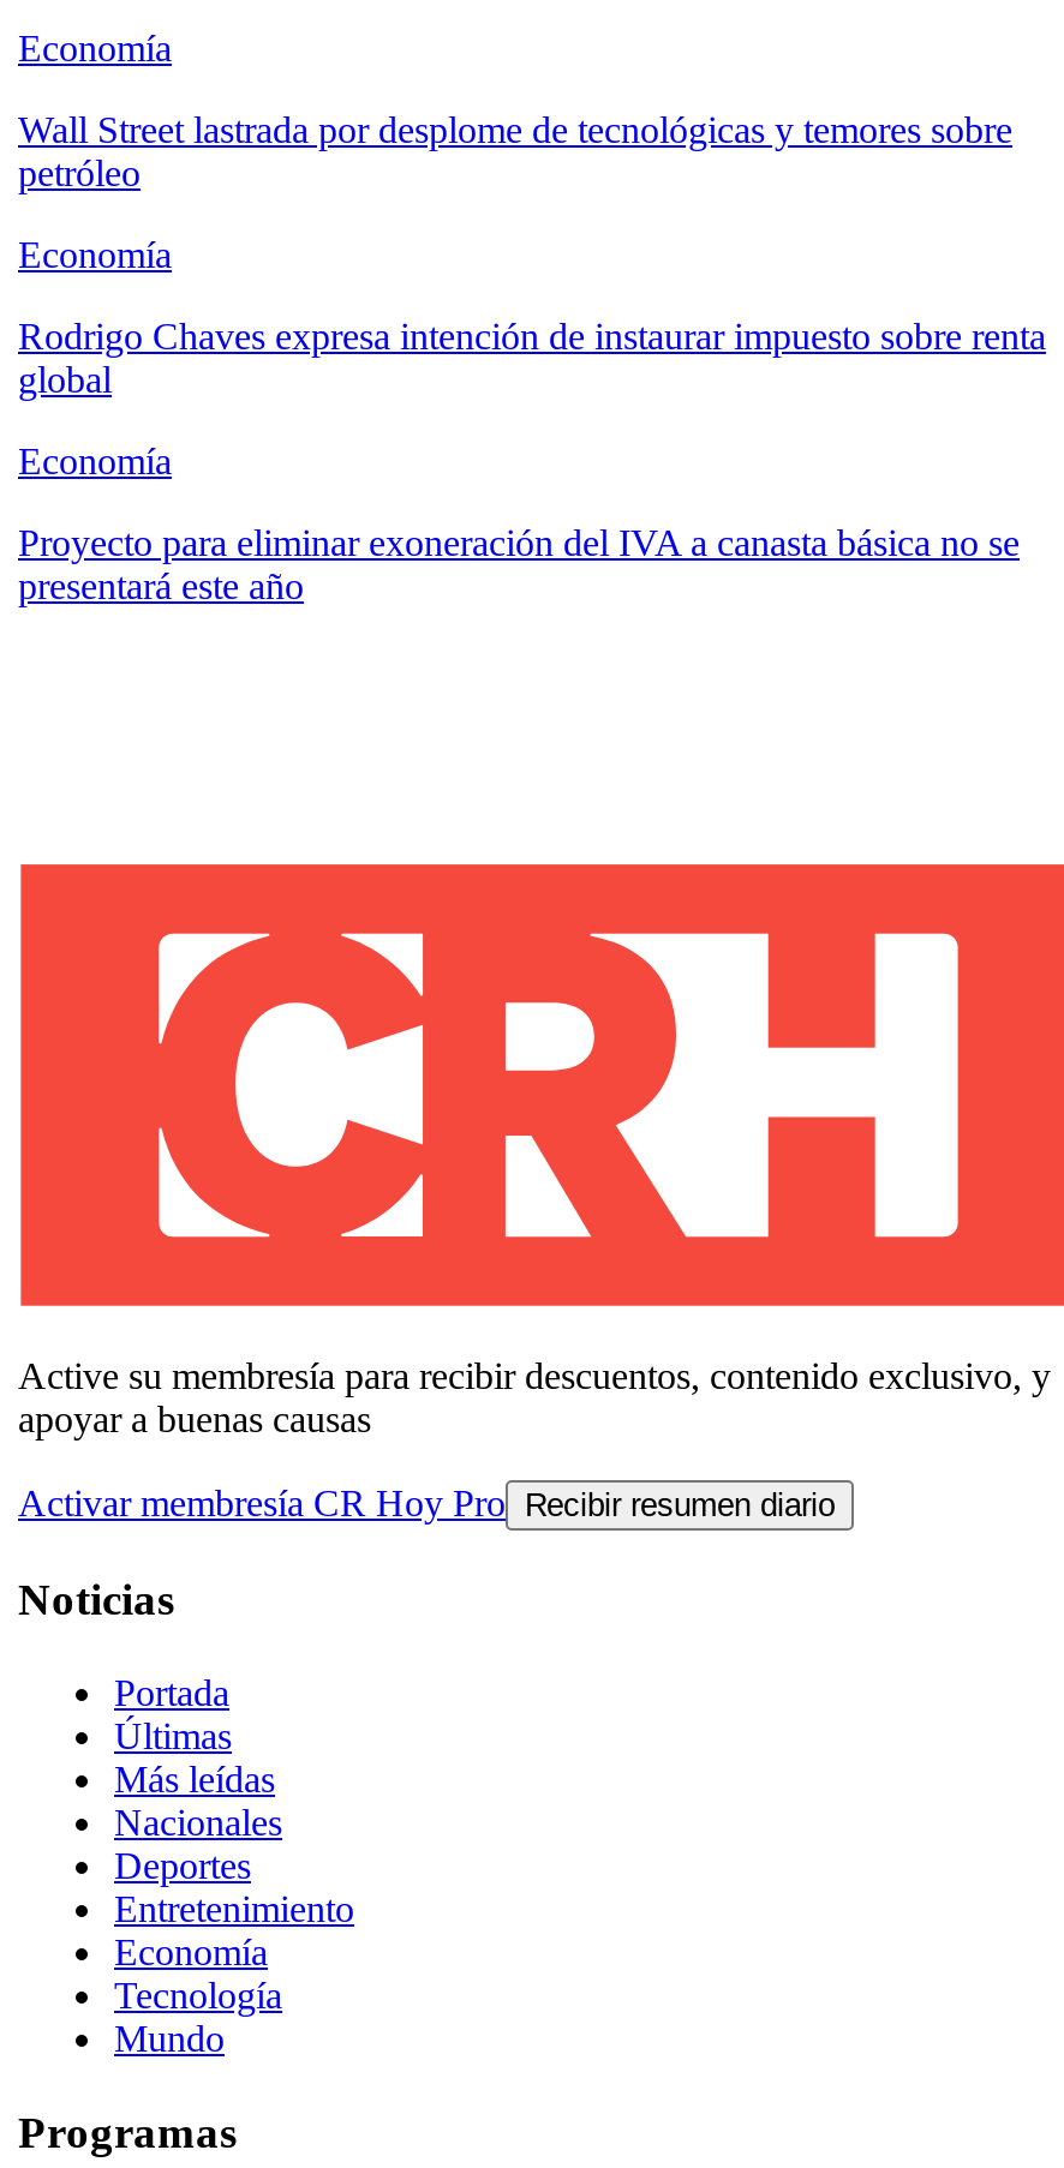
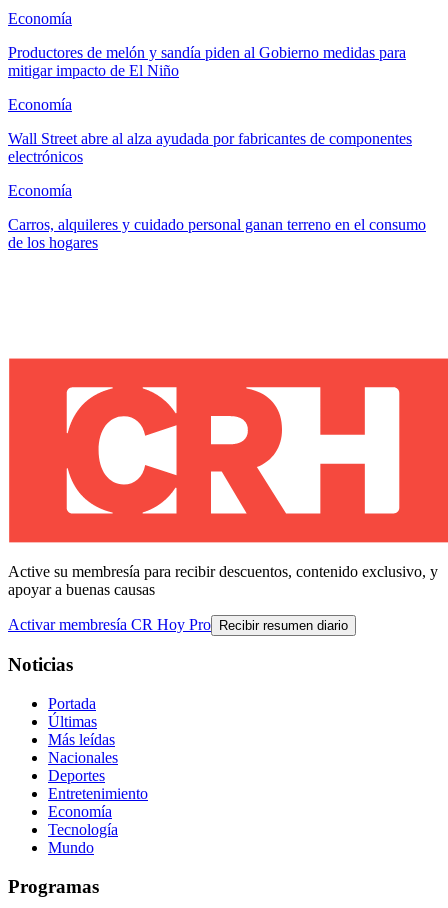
[18,108,1012,192] Wall Street lastrada por desplome de tecnológicas y temores sobre | petróleo -> [8,43,406,78] Productores de melón y sandía piden al Gobierno medidas para | mitigar impacto de El Niño
[18,315,1046,399] Rodrigo Chaves expresa intención de instaurar impuesto sobre renta | global -> [8,129,412,164] Wall Street abre al alza ayudada por fabricantes de componentes | electrónicos
[18,521,1020,605] Proyecto para eliminar exoneración del IVA a canasta básica no se | presentará este año -> [8,215,426,250] Carros, alquileres y cuidado personal ganan terreno en el consumo | de los hogares

